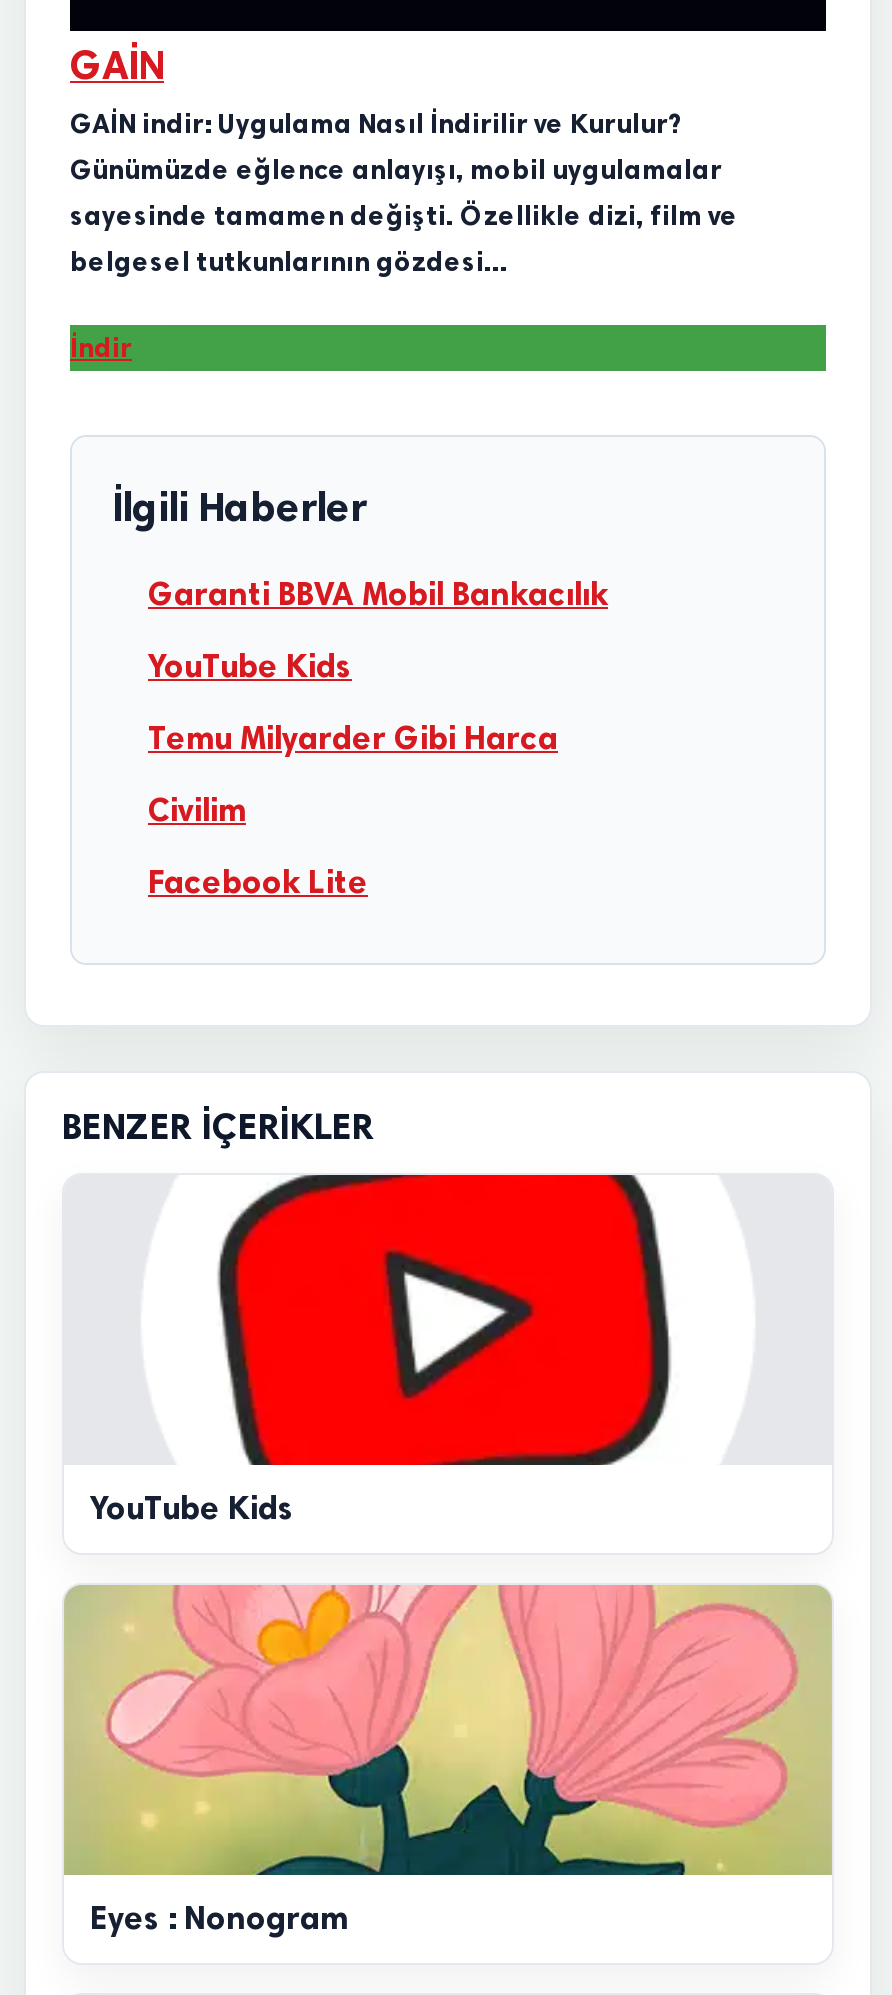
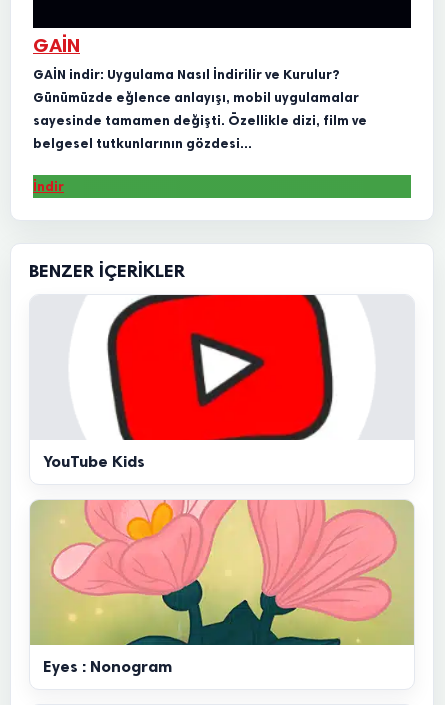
[112,484,608,902] İlgili Haberler | Garanti BBVA Mobil Bankacılık | YouTube Kids | Temu Milyarder Gibi Harca | Civilim | Facebook Lite -> none

